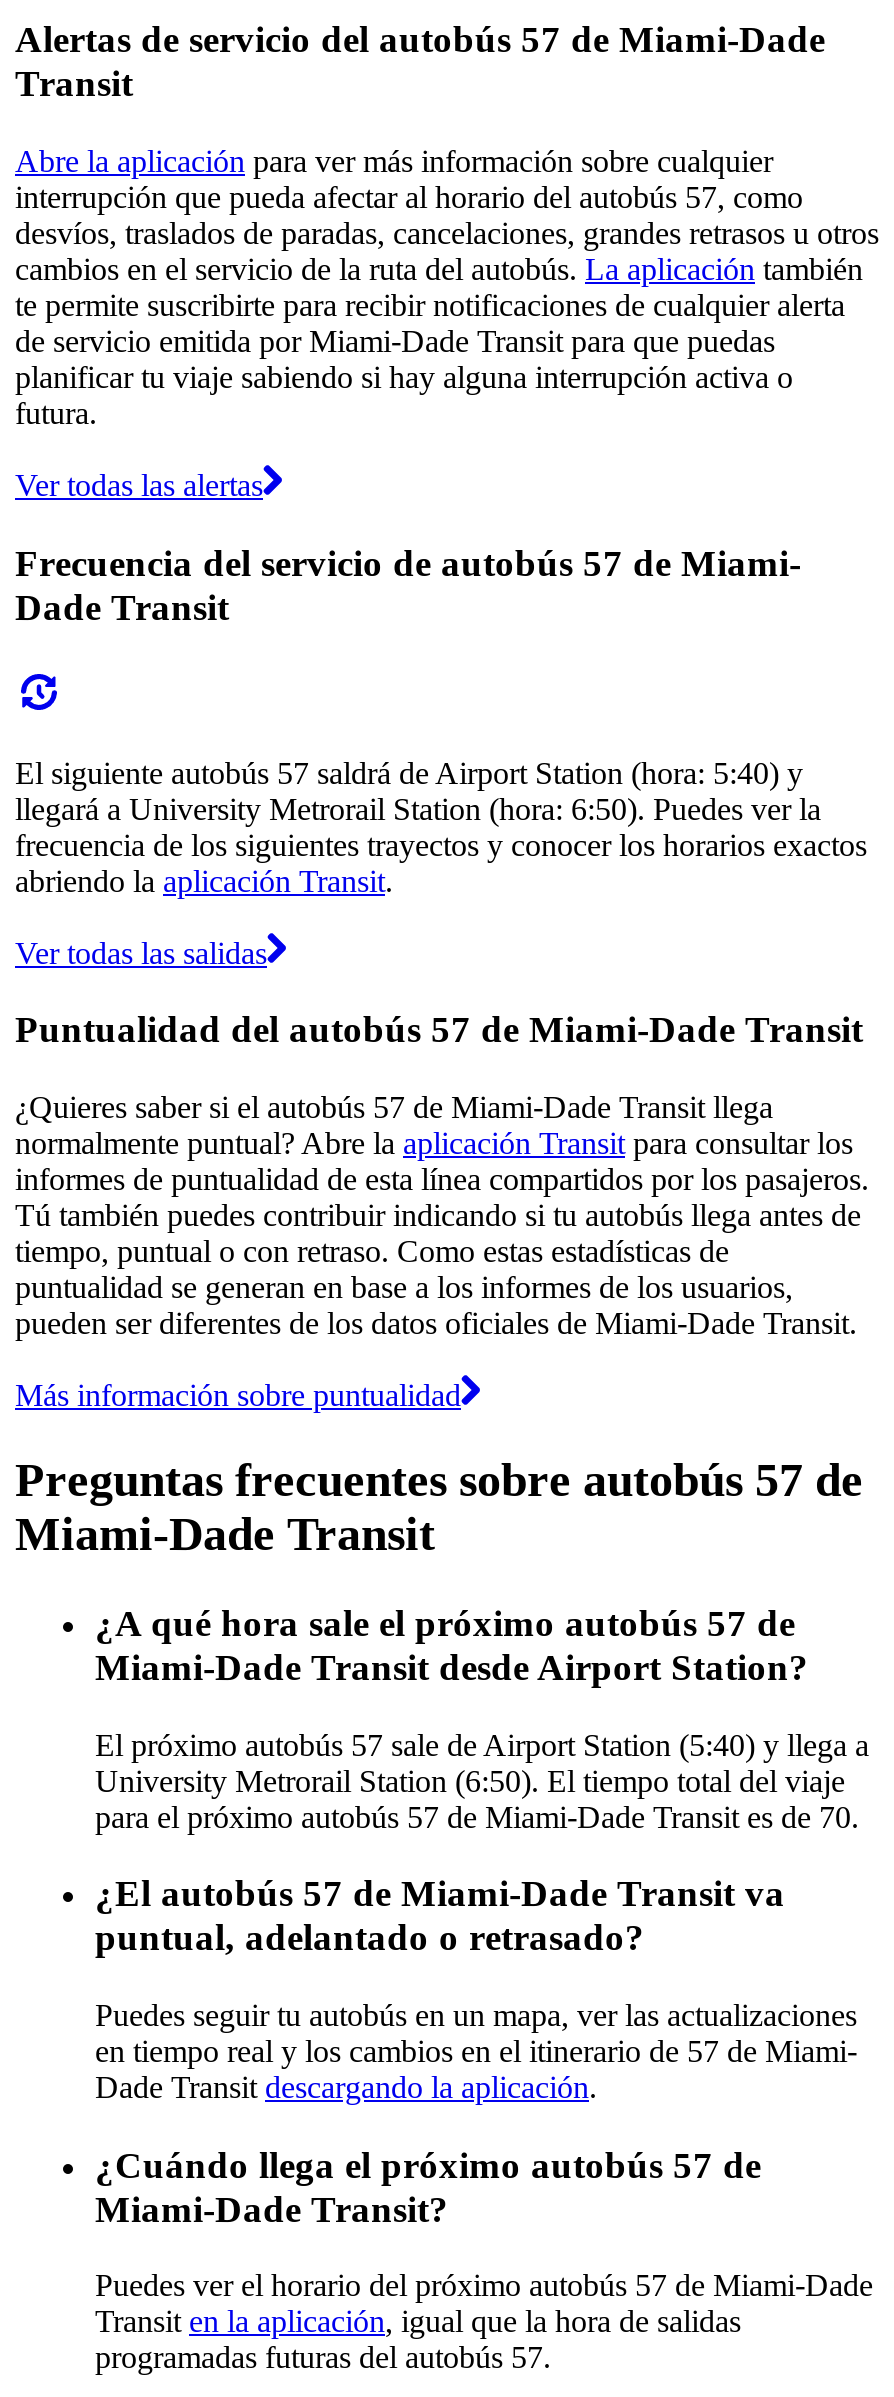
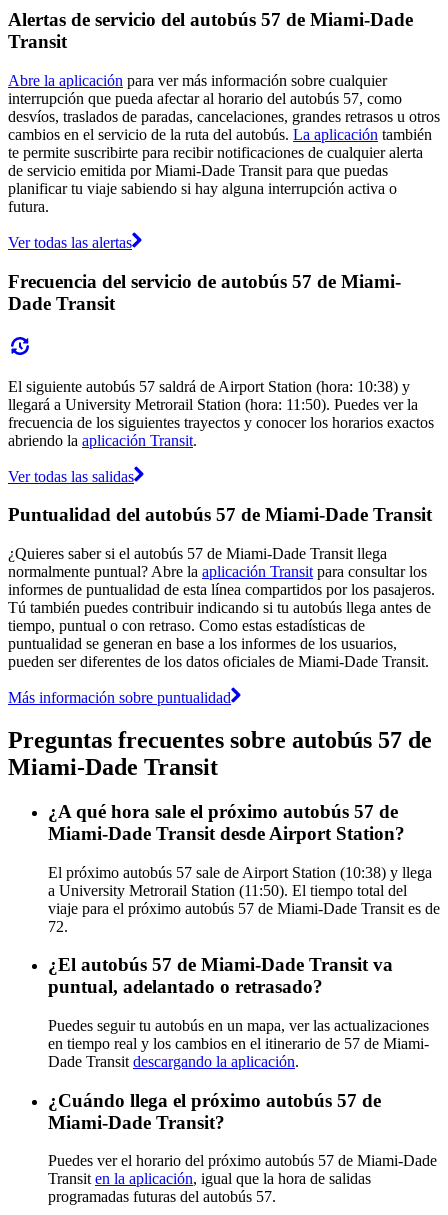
[15,755,803,789] El siguiente autobús 57 saldrá de Airport Station (hora: 5:40) y -> [8,377,410,394] El siguiente autobús 57 saldrá de Airport Station (hora: 10:38) y
[15,791,821,825] llegará a University Metrorail Station (hora: 6:50). Puedes ver la -> [8,395,418,412] llegará a University Metrorail Station (hora: 11:50). Puedes ver la
[95,1727,869,1833] El próximo autobús 57 sale de Airport Station (5:40) y llega a | University Metrorail Station (6:50). El tiempo total del viaje | para el próximo autobús 57 de Miami-Dade Transit es de 70. -> [48,863,440,934] El próximo autobús 57 sale de Airport Station (10:38) y llega | a University Metrorail Station (11:50). El tiempo total del | viaje para el próximo autobús 57 de Miami-Dade Transit es de | 72.

